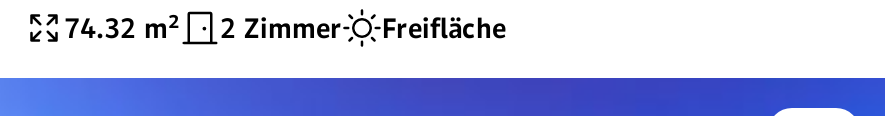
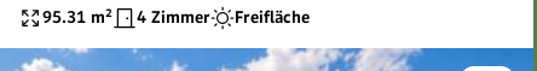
[64,11,342,43] 74.32 m² | 2 Zimmer -> [42,8,210,27] 95.31 m² | 4 Zimmer

